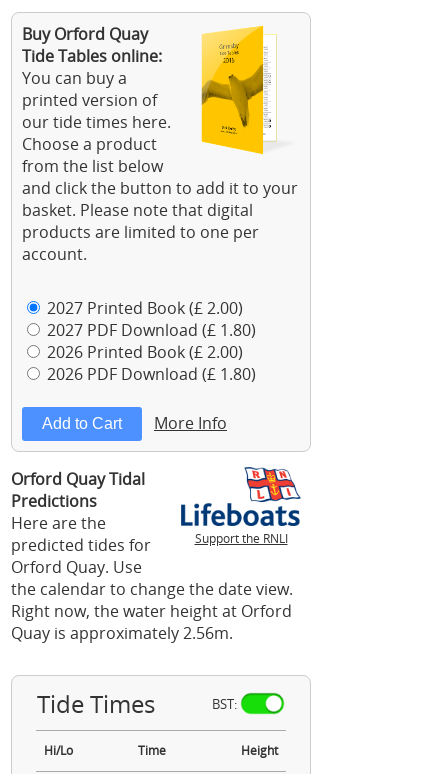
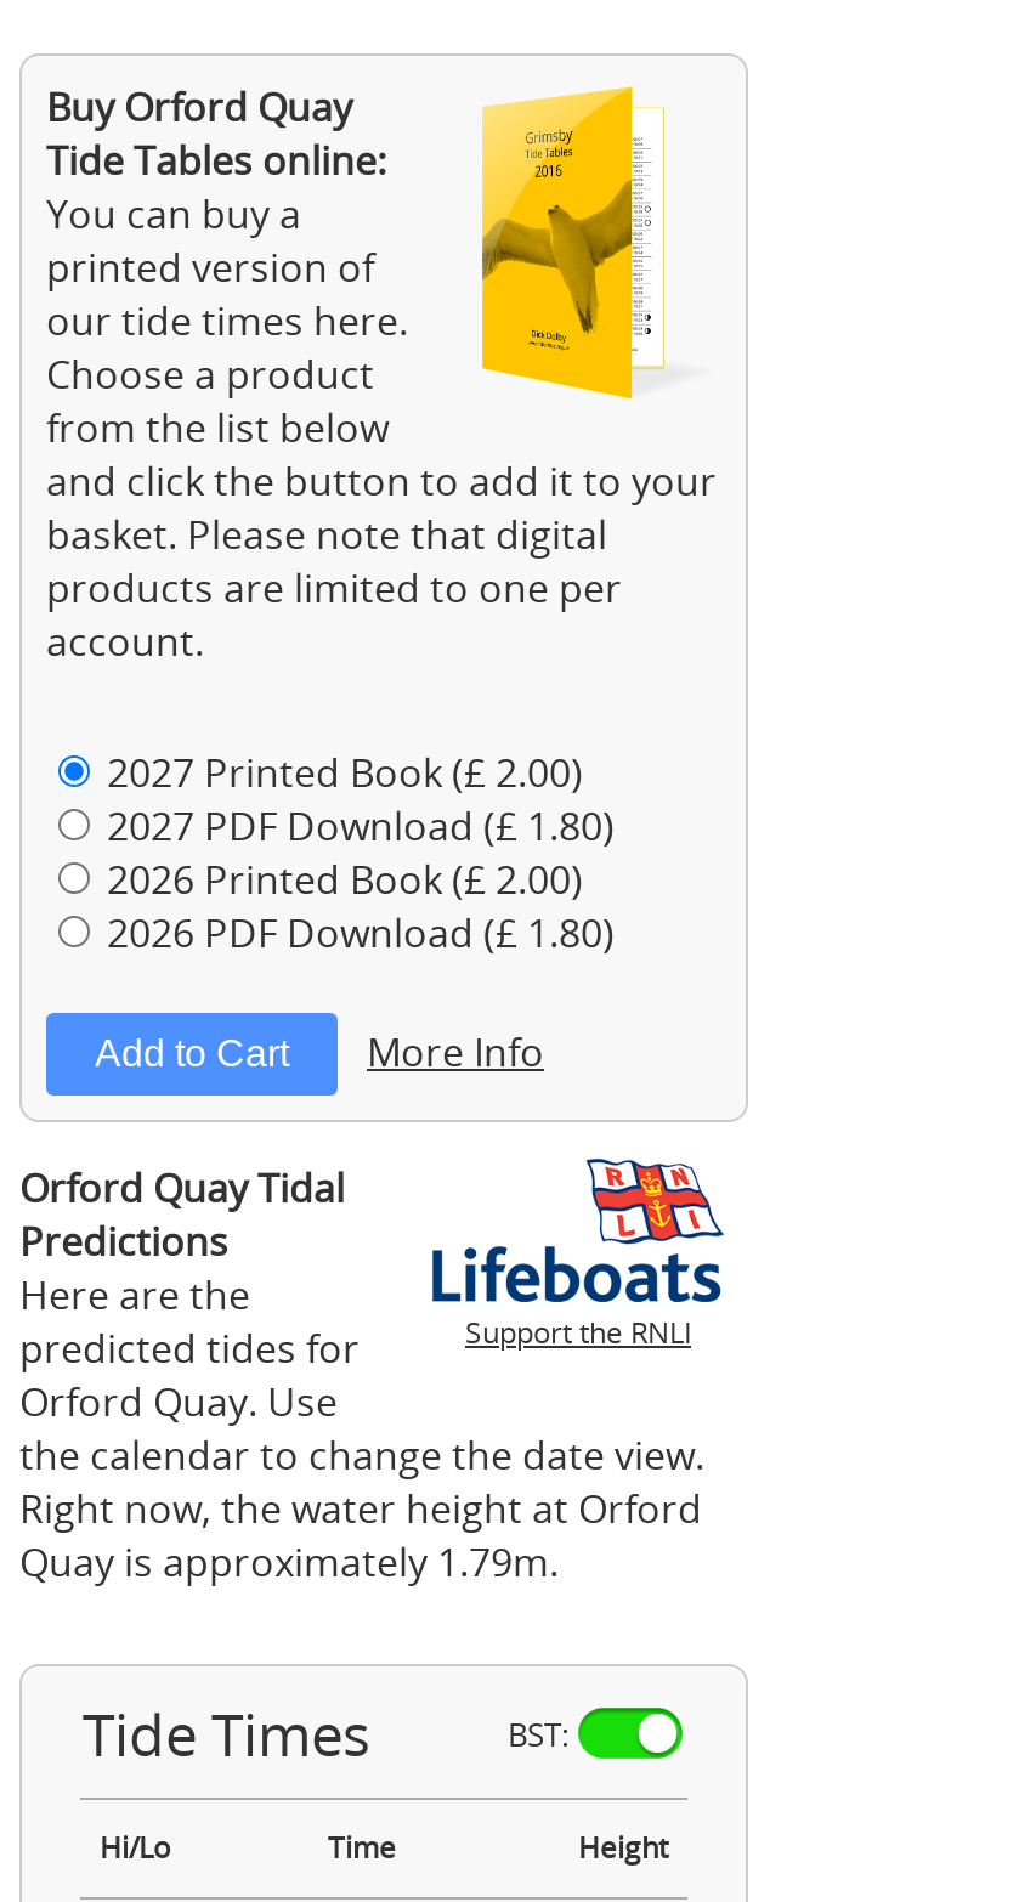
[11,622,233,644] Quay is approximately 2.56m. -> [19,1535,559,1589] Quay is approximately 1.79m.

